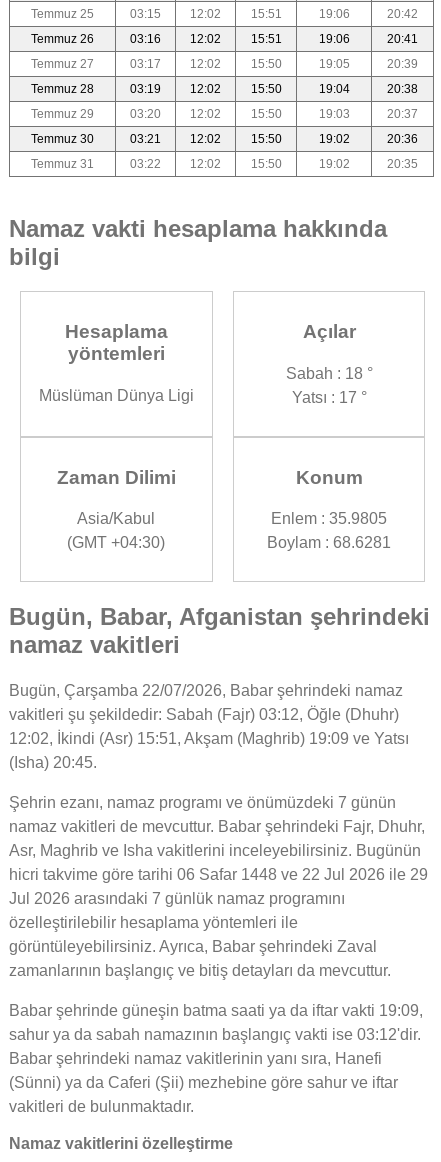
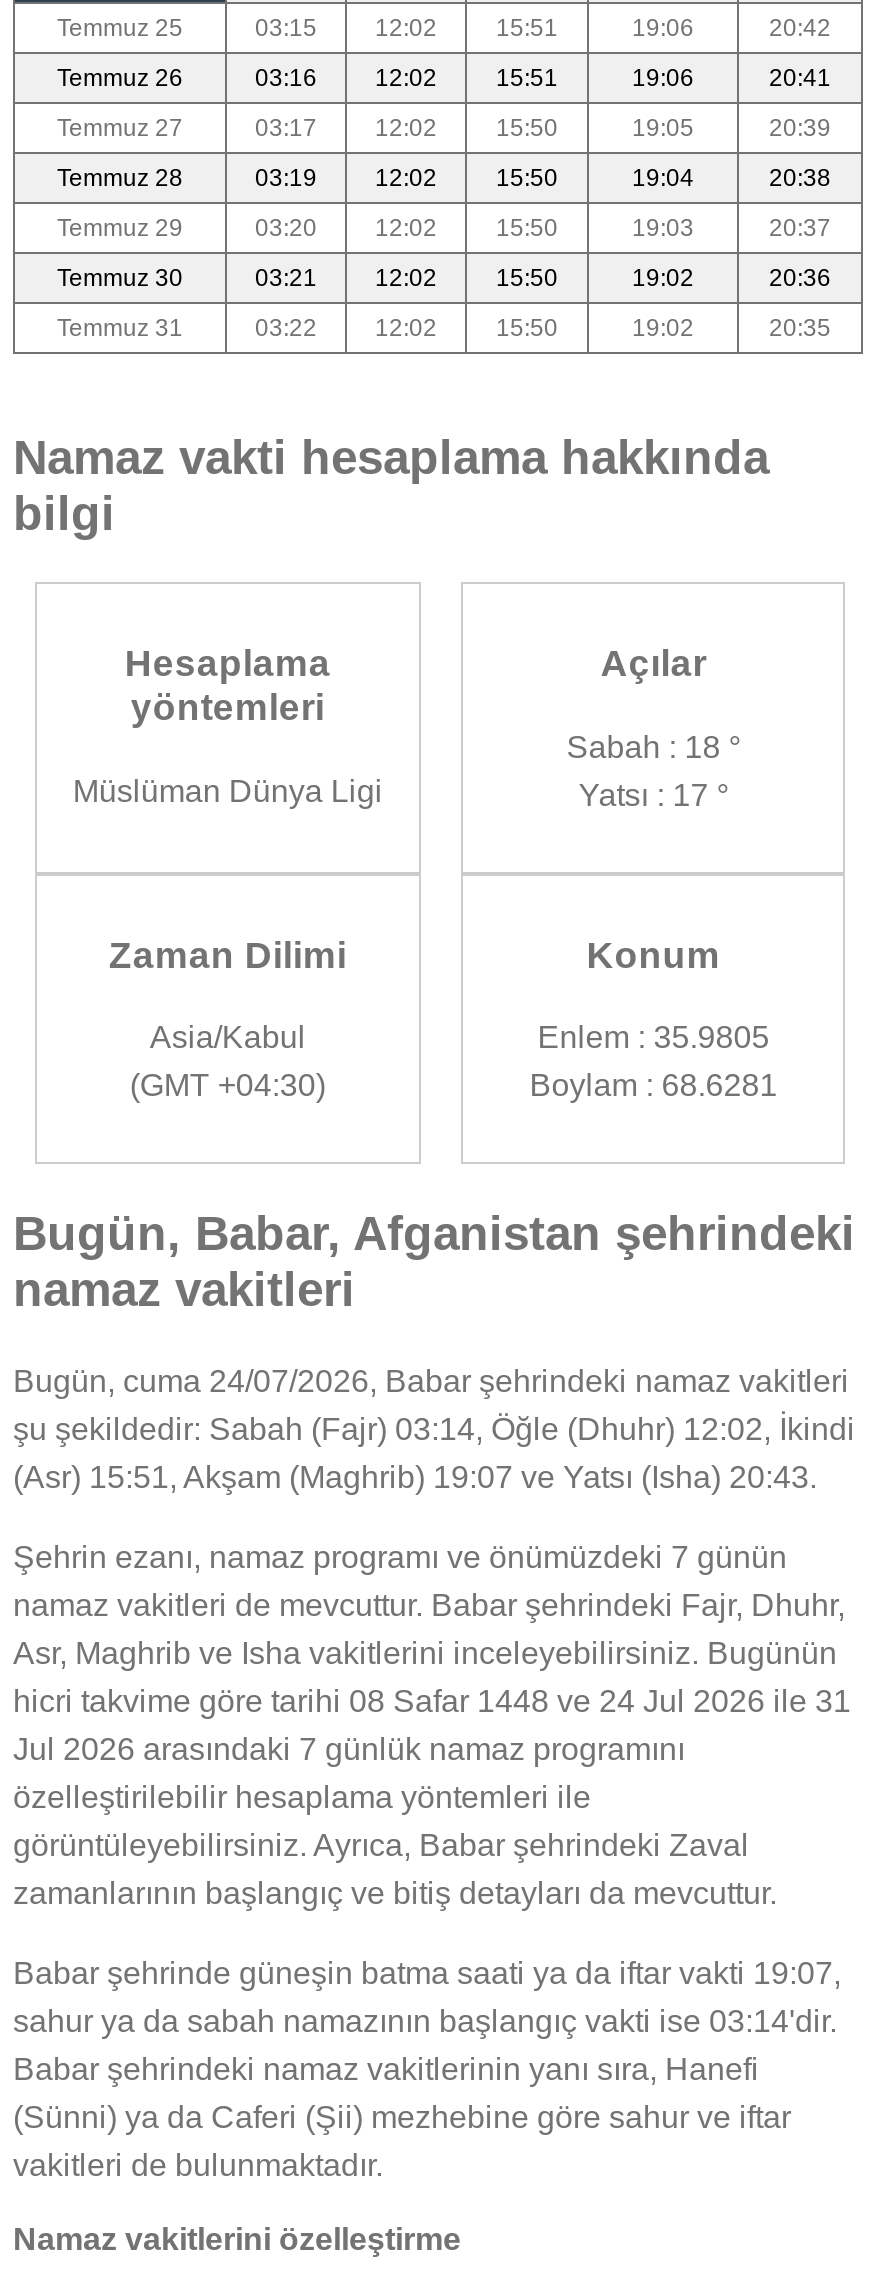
[9,682,409,771] Bugün, Çarşamba 22/07/2026, Babar şehrindeki namaz | vakitleri şu şekildedir: Sabah (Fajr) 03:12, Öğle (Dhuhr) | 12:02, İkindi (Asr) 15:51, Akşam (Maghrib) 19:09 ve Yatsı | (Isha) 20:45. -> [13,1364,855,1494] Bugün, cuma 24/07/2026, Babar şehrindeki namaz vakitleri | şu şekildedir: Sabah (Fajr) 03:14, Öğle (Dhuhr) 12:02, İkindi | (Asr) 15:51, Akşam (Maghrib) 19:07 ve Yatsı (Isha) 20:43.
[9,866,428,883] hicri takvime göre tarihi 06 Safar 1448 ve 22 Jul 2026 ile 29 -> [13,1684,851,1718] hicri takvime göre tarihi 08 Safar 1448 ve 24 Jul 2026 ile 31
[9,1002,423,1019] Babar şehrinde güneşin batma saati ya da iftar vakti 19:09, -> [13,1956,841,1990] Babar şehrinde güneşin batma saati ya da iftar vakti 19:07,
[9,1026,421,1043] sahur ya da sabah namazının başlangıç vakti ise 03:12'dir. -> [13,2004,837,2038] sahur ya da sabah namazının başlangıç vakti ise 03:14'dir.

